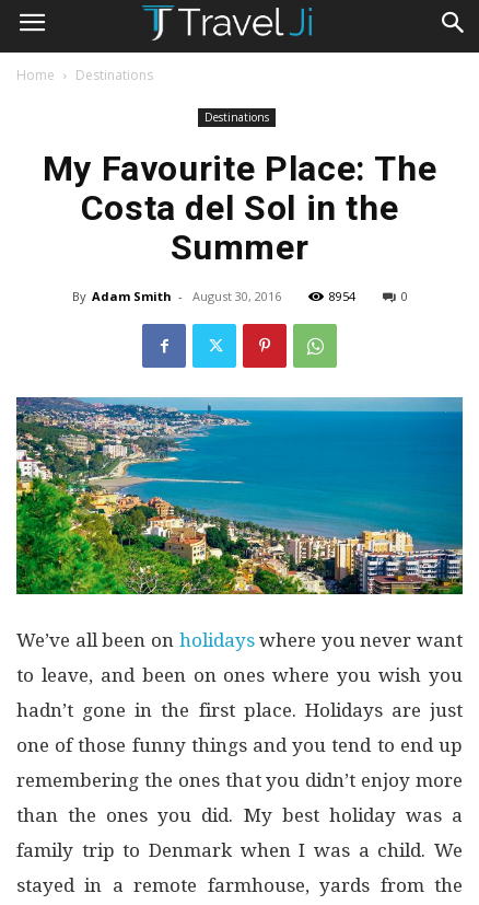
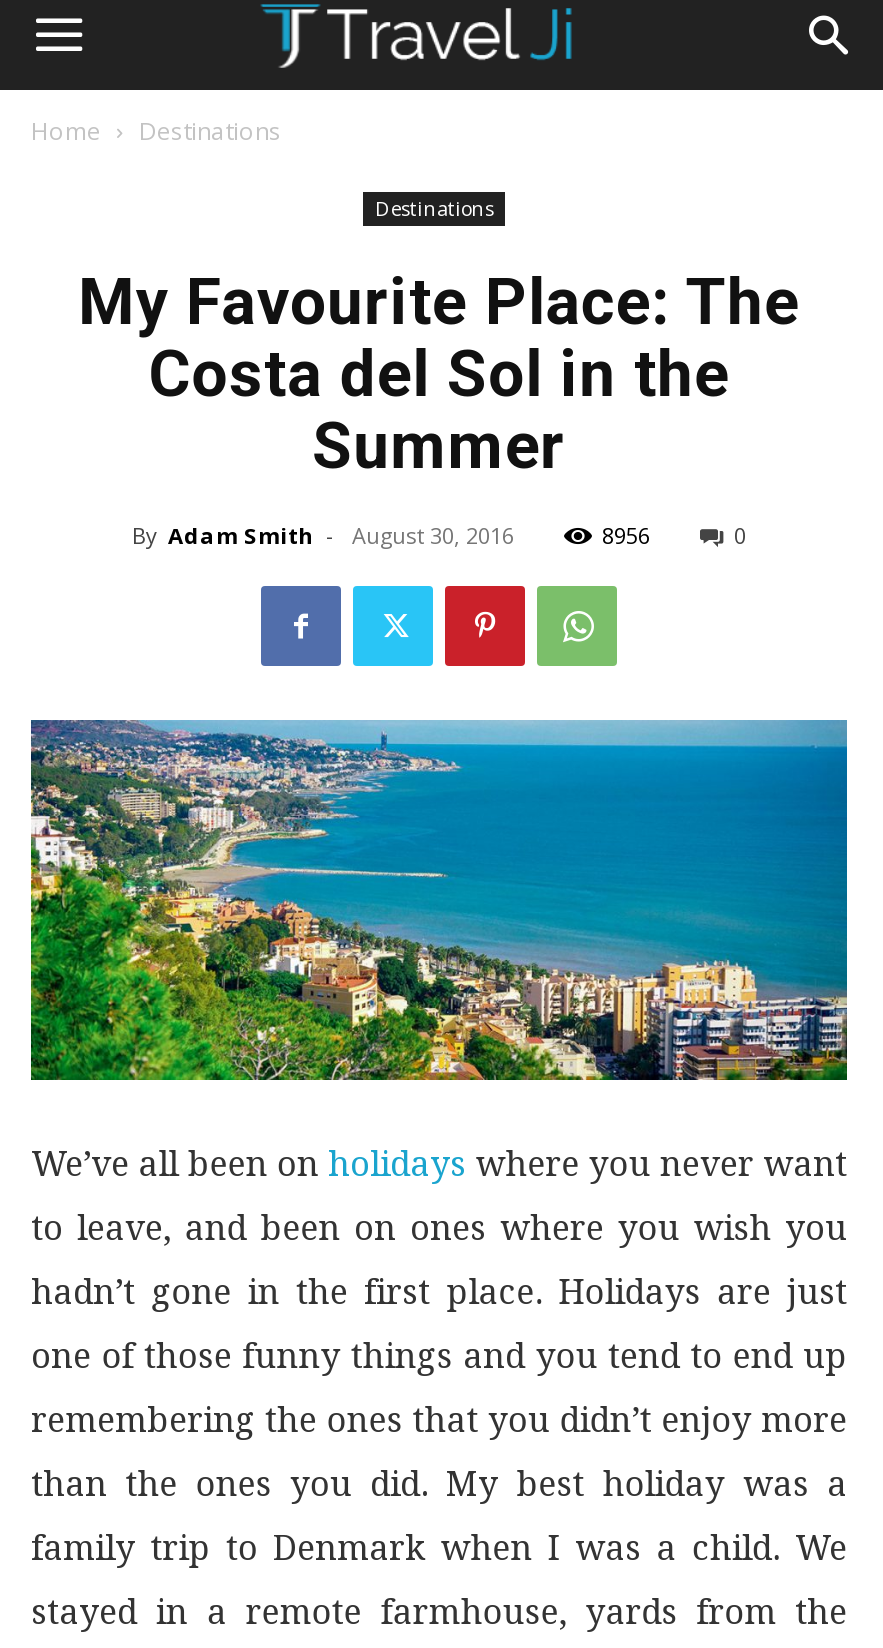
[329,288,355,304] 8954 -> [602,520,650,550] 8956

